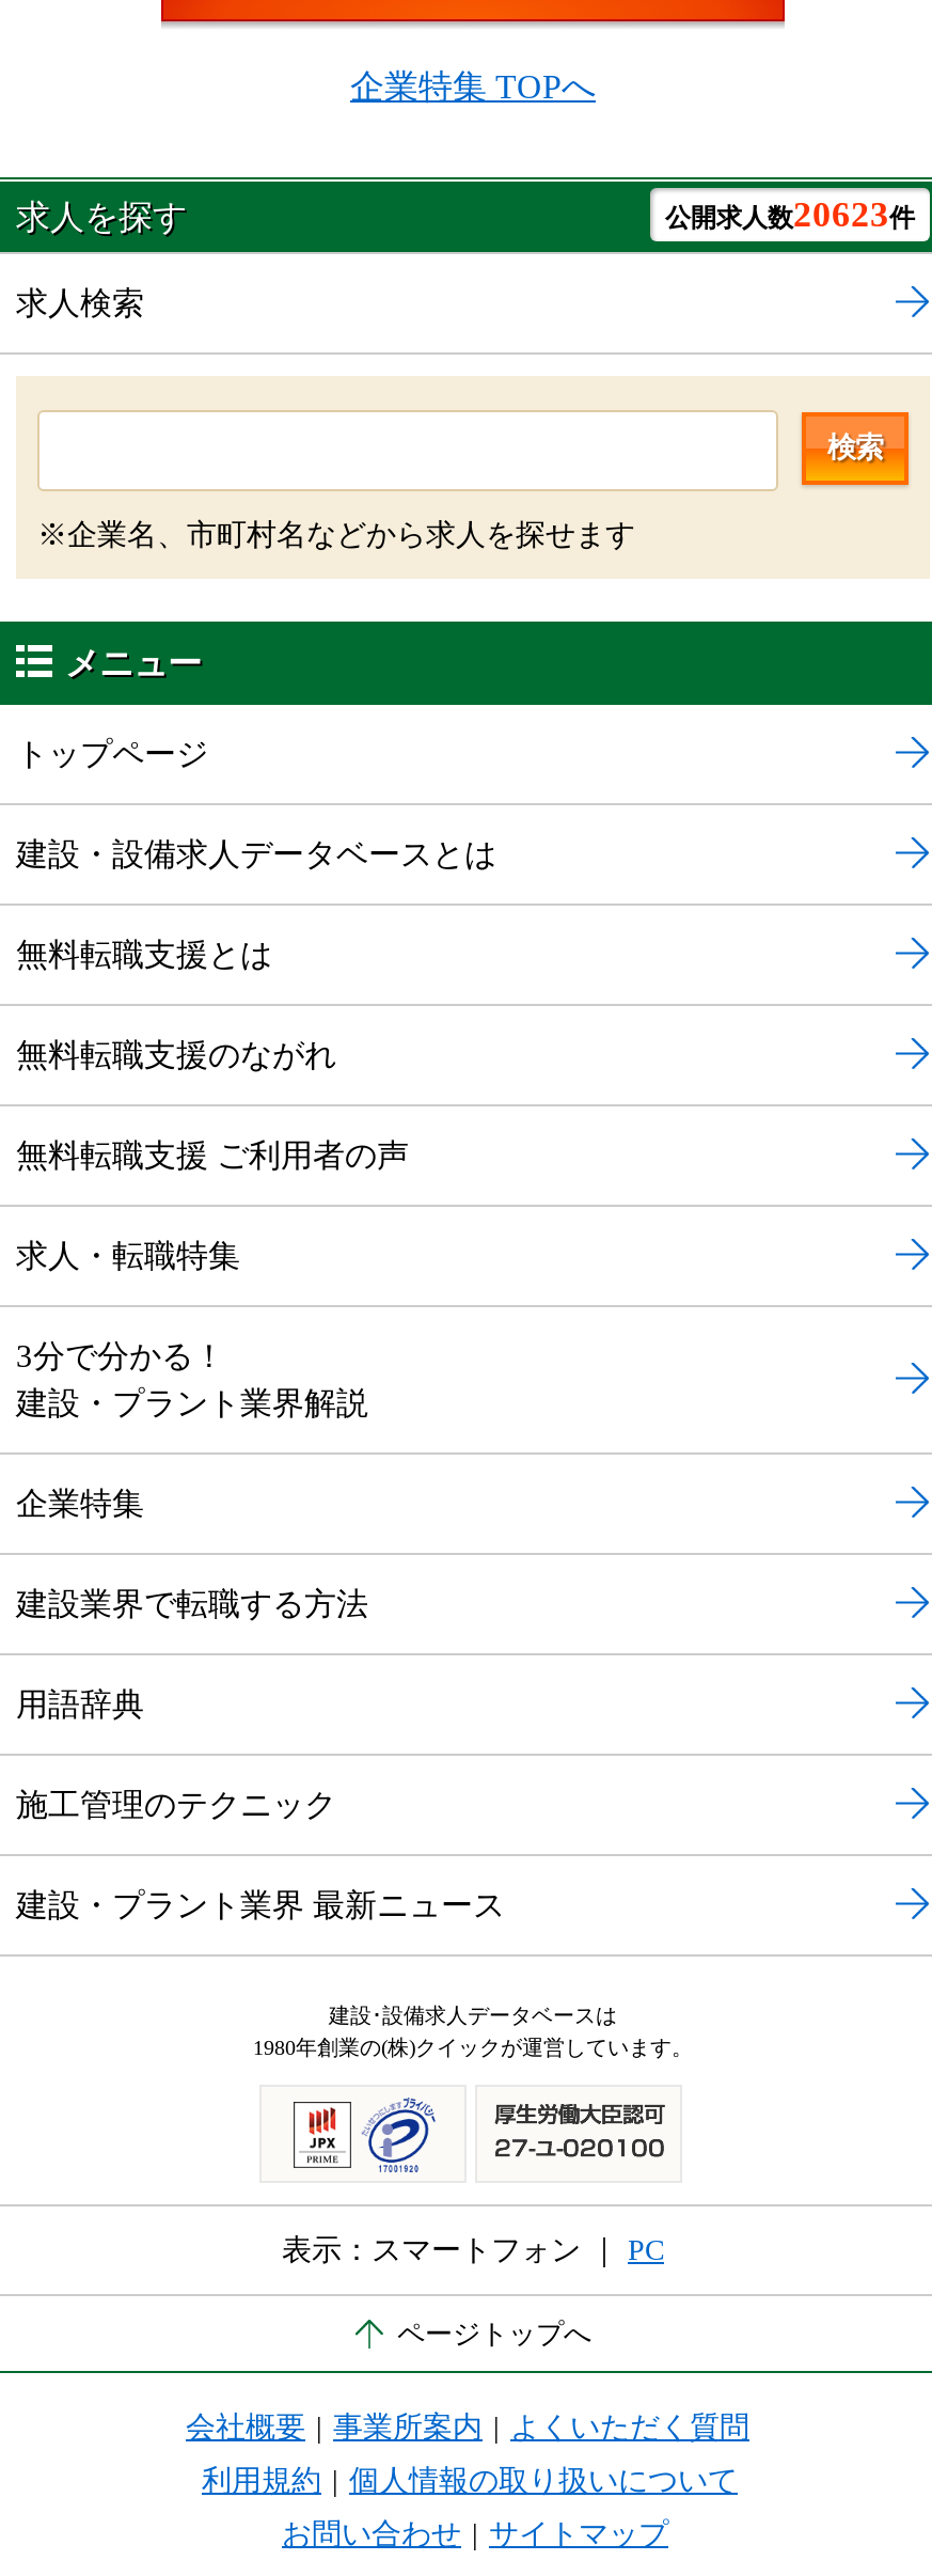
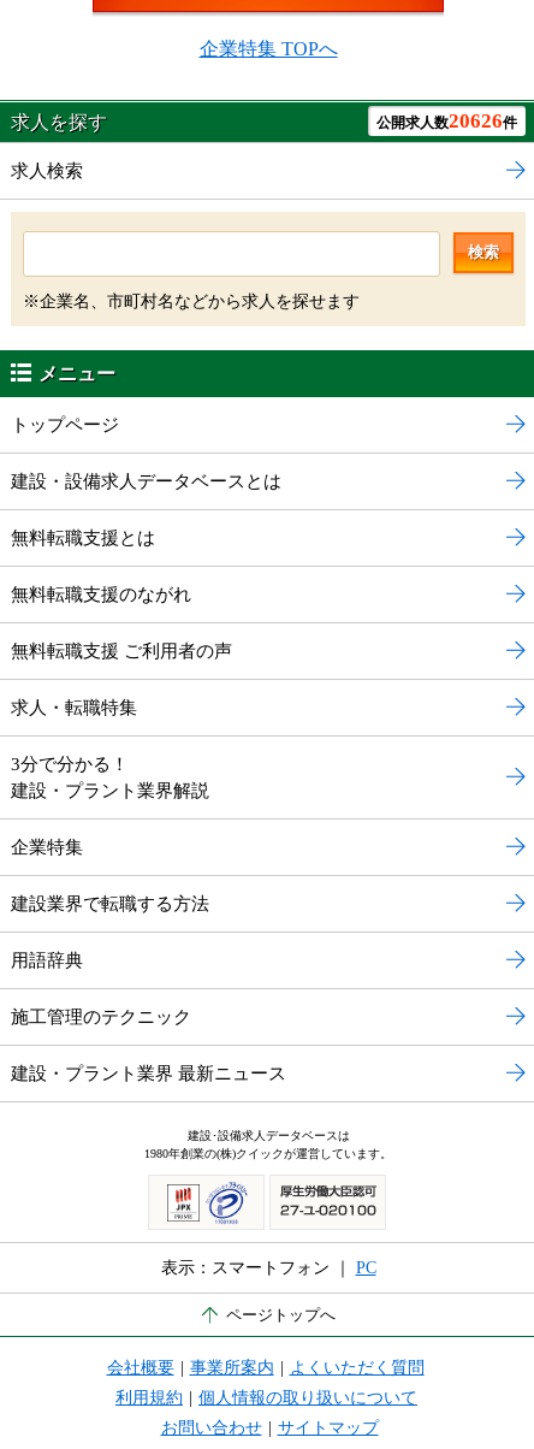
[665,193,915,234] 公開求人数20623件 -> [376,109,517,132] 公開求人数20626件

